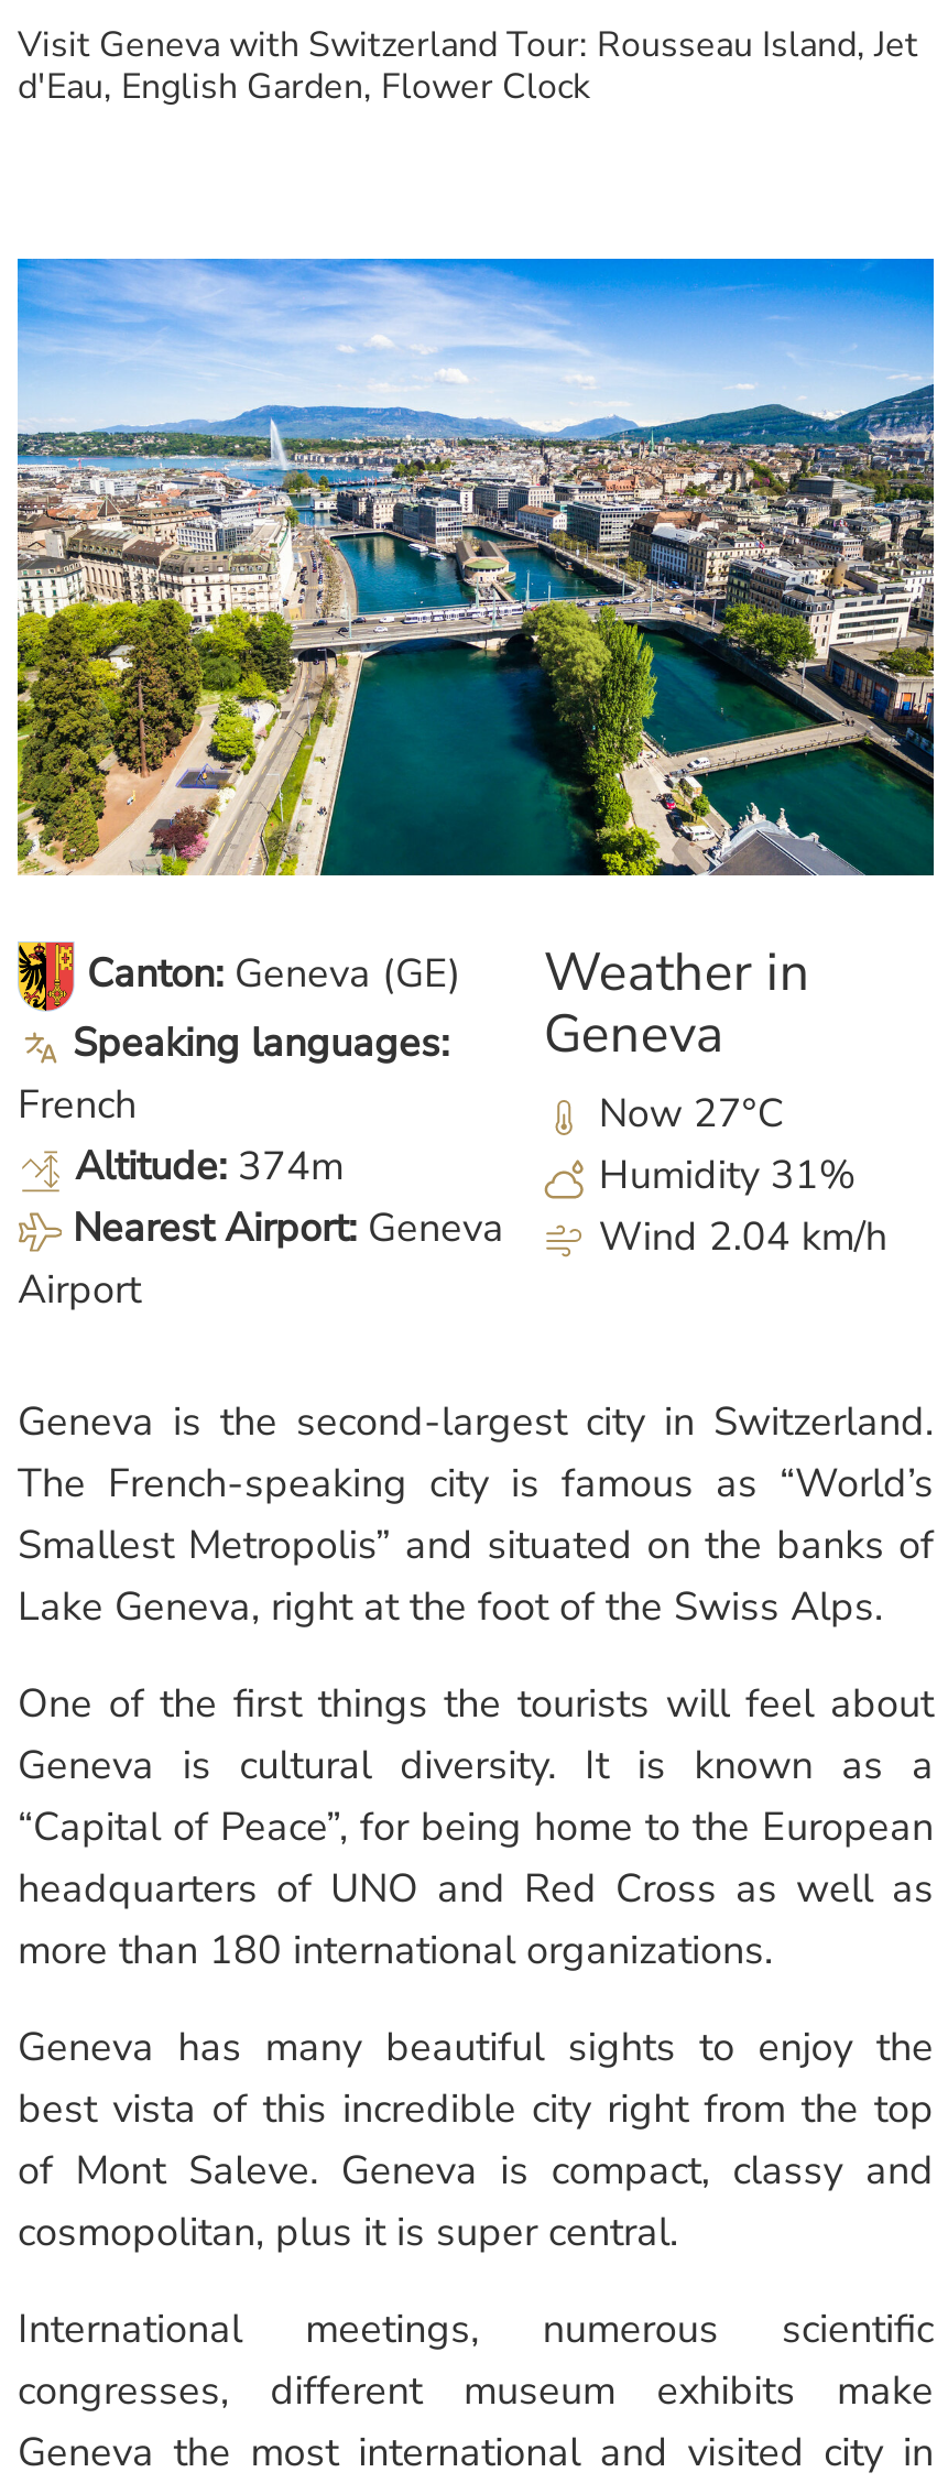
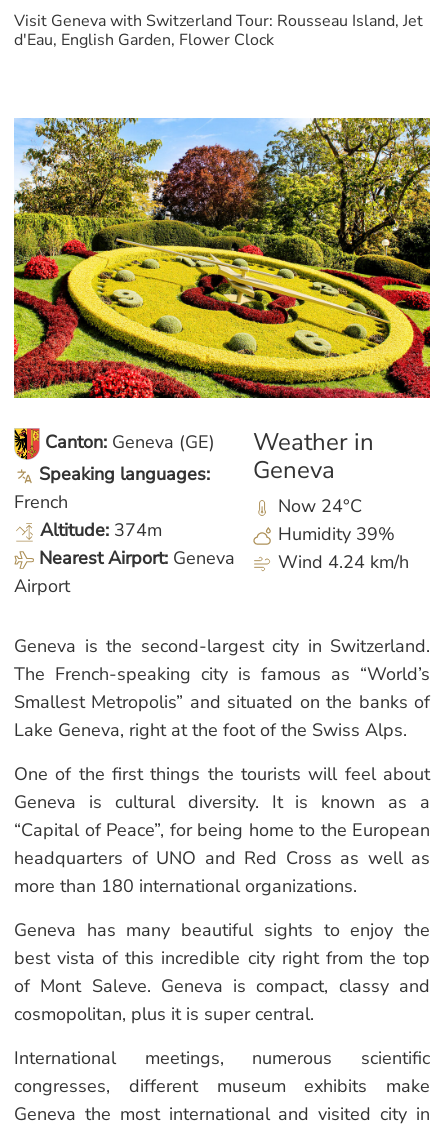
[15,257,936,878] [image] -> [13,117,431,399] [image]
[588,1087,784,1140] Now 27°C -> [273,494,362,518] Now 24°C
[599,1148,856,1201] Humidity 31% -> [278,522,395,546] Humidity 39%
[73,1201,887,1263] Nearest Airport: Geneva Wind 2.04 km/h -> [39,546,409,574] Nearest Airport: Geneva Wind 4.24 km/h

